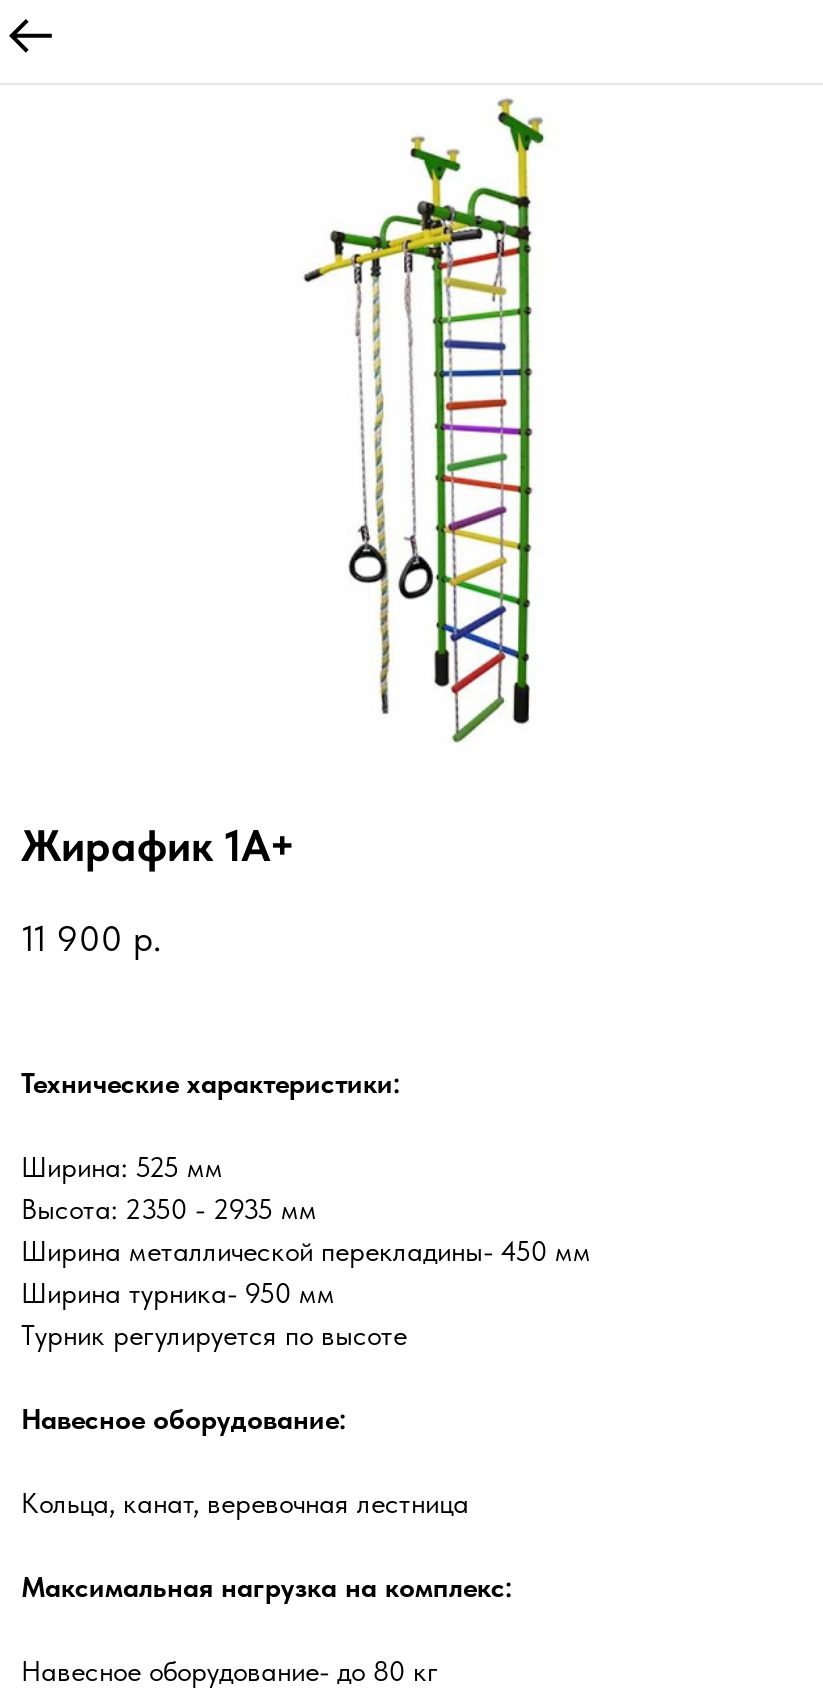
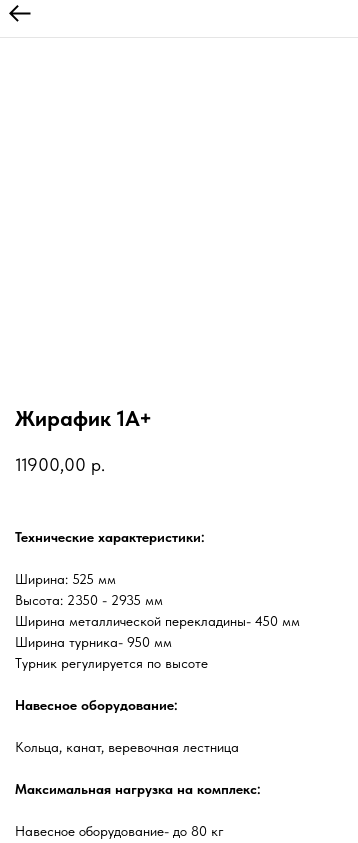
[301,97,547,745] [image] -> none
[21,917,161,959] 11 900 р. -> [15,454,105,475] 11900,00 р.

